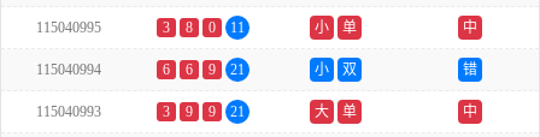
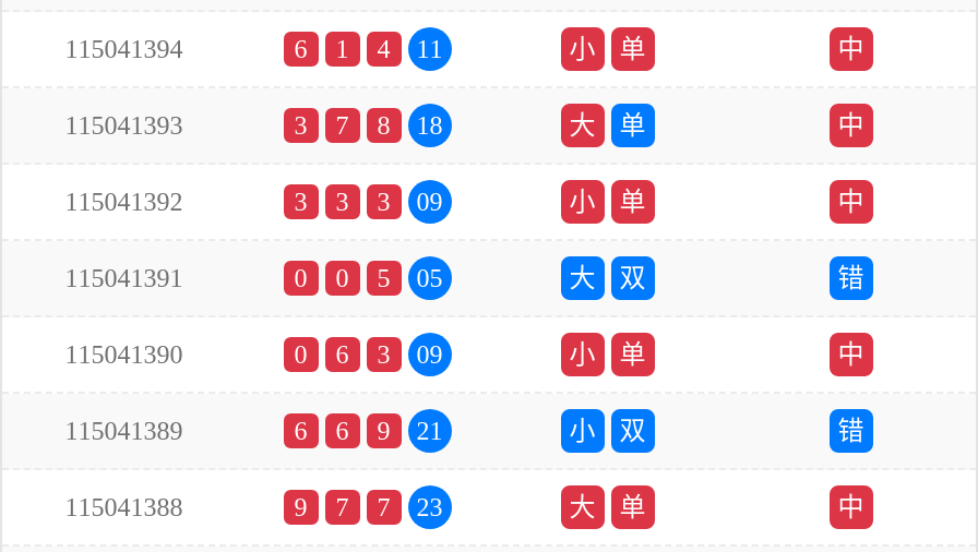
[36,19,101,36] 115040995 -> [65,34,183,64] 115041394
[162,19,170,36] 3 -> [294,34,307,64] 6
[185,19,193,36] 8 -> [336,34,349,64] 1
[208,19,216,36] 0 -> [377,34,390,64] 4
[36,61,101,78] 115040994 -> [65,110,864,446] 115041393 | 3 | 7 | 8 | 18 | 大 | 单 | 中 | 115041392 | 3 | 3 | 3 | 09 | 小 | 单 | 中 | 115041391 | 0 | 0 | 5 | 05 | 大 | 双 | 错 | 115041390 | 0 | 6 | 3 | 09 | 小 | 单 | 中 | 115041389
[36,103,170,120] 115040993 | 3 -> [65,492,183,523] 115041388
[208,103,244,120] 9 | 21 -> [336,492,443,523] 7 | 7 | 23

